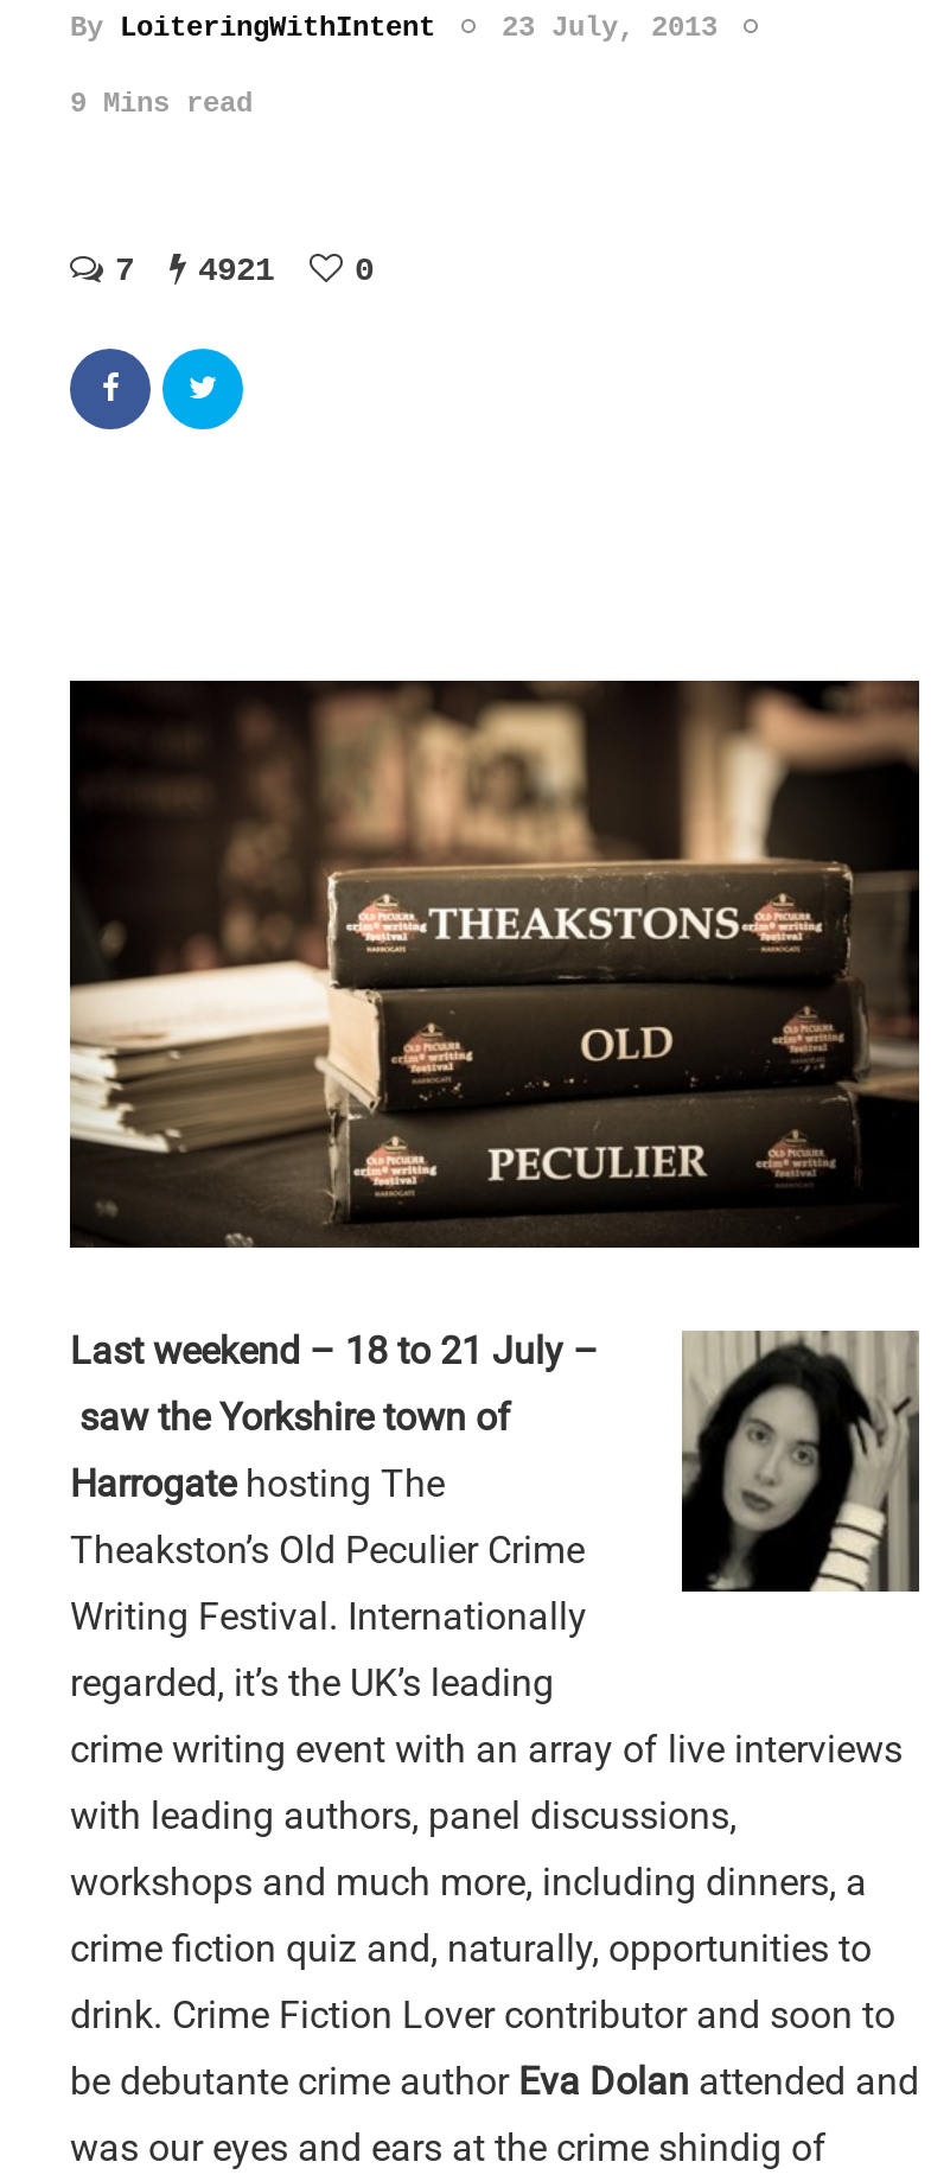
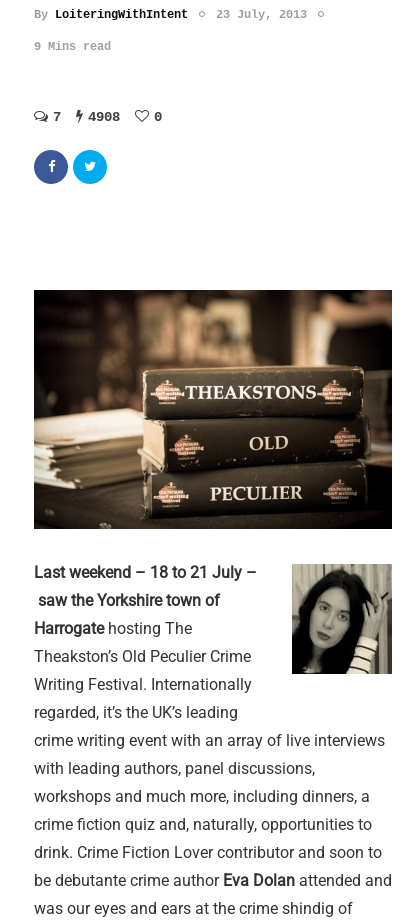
[115,251,274,289] 7 4921 -> [53,109,120,125] 7 4908

